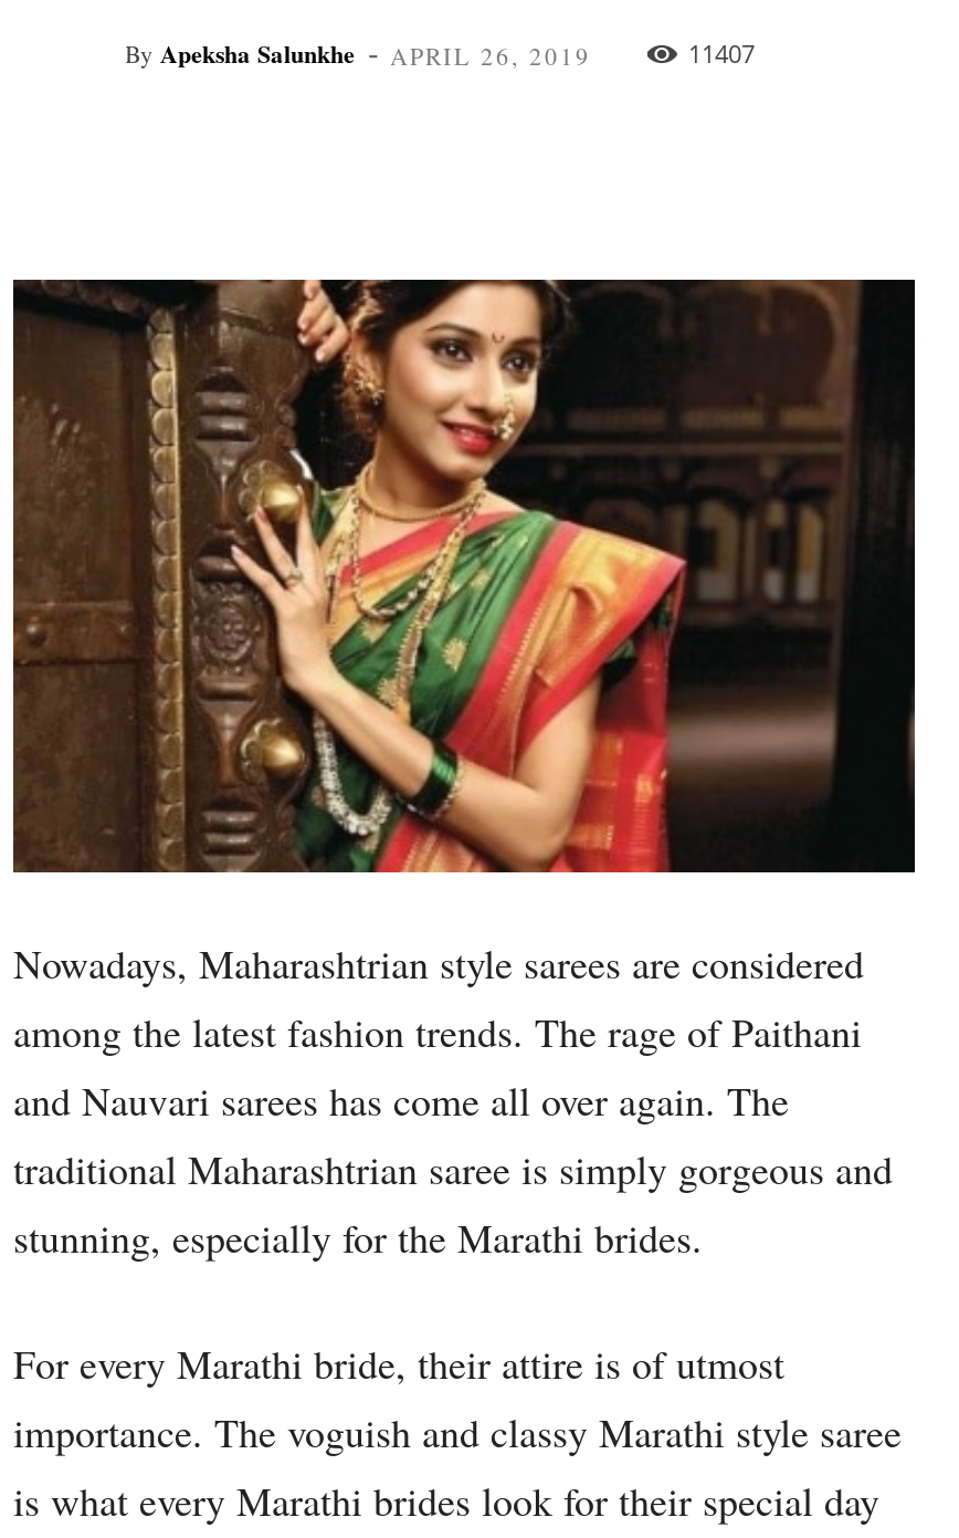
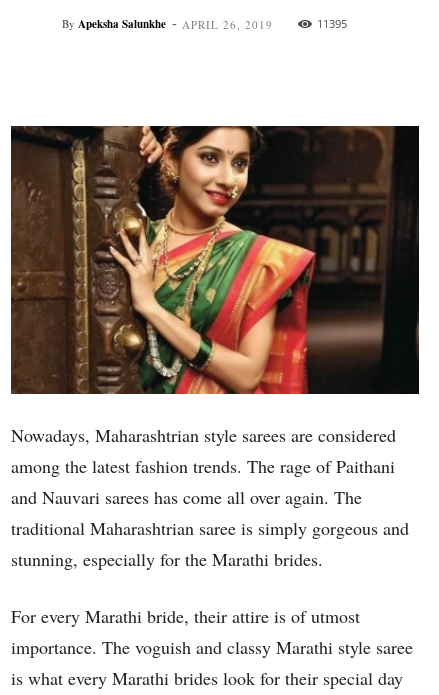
[688,37,755,71] 11407 -> [316,16,346,31] 11395

